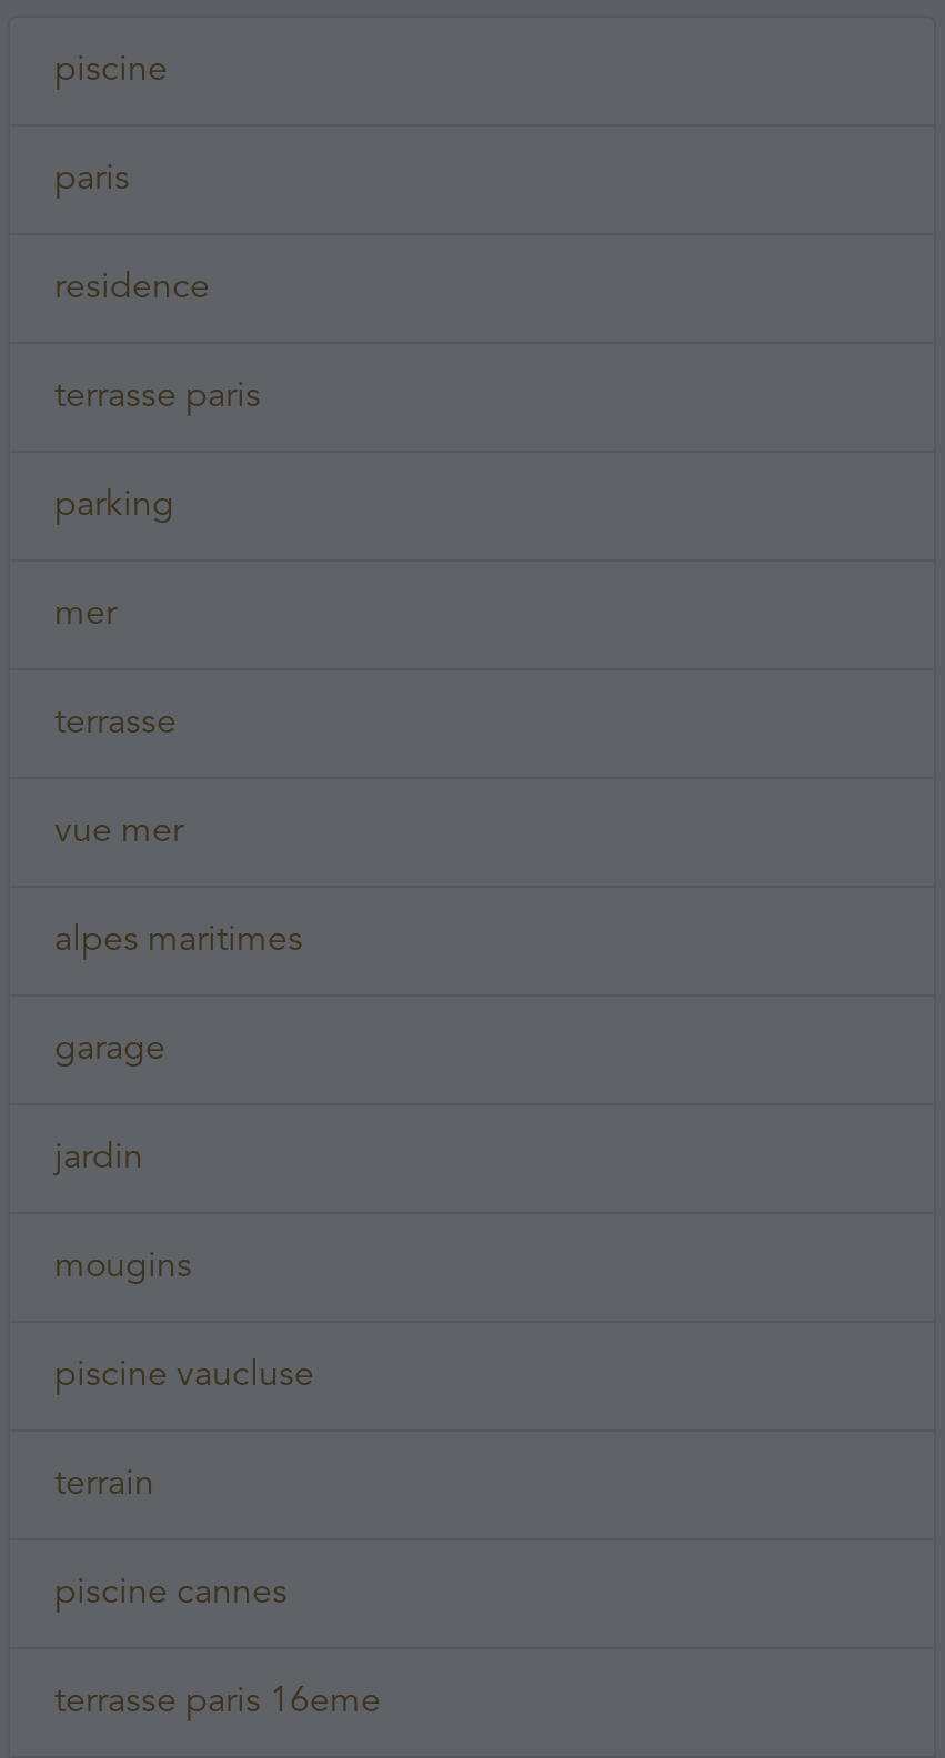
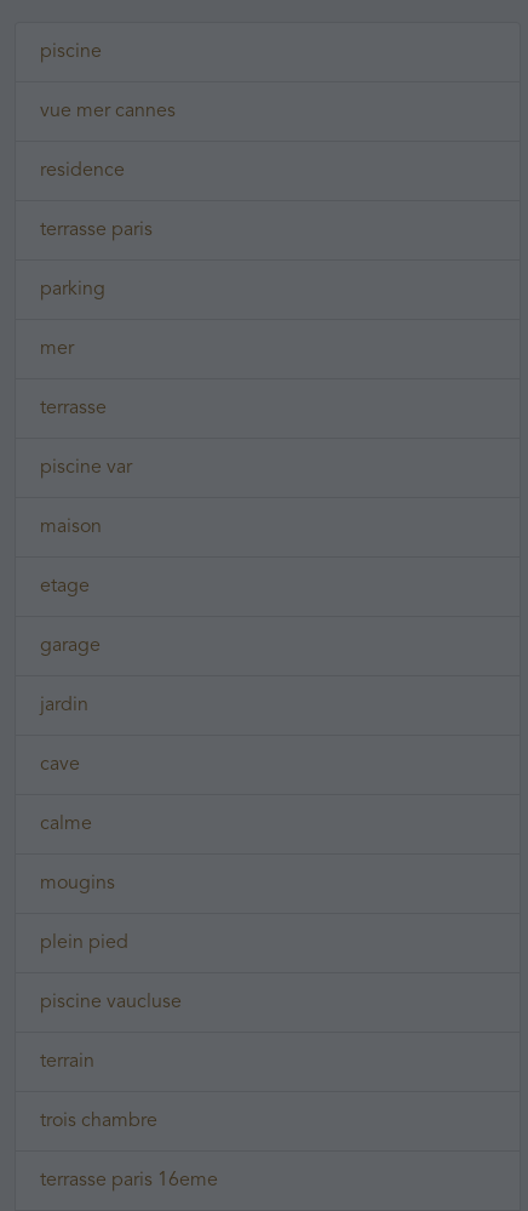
[54,162,130,198] paris -> [40,102,176,121] vue mer cannes
[54,815,303,959] vue mer | alpes maritimes -> [40,458,132,596] piscine var | maison | etage
none -> [40,755,92,834] cave | calme
none -> [40,933,128,953] plein pied
[54,1576,288,1611] piscine cannes -> [40,1112,157,1131] trois chambre

